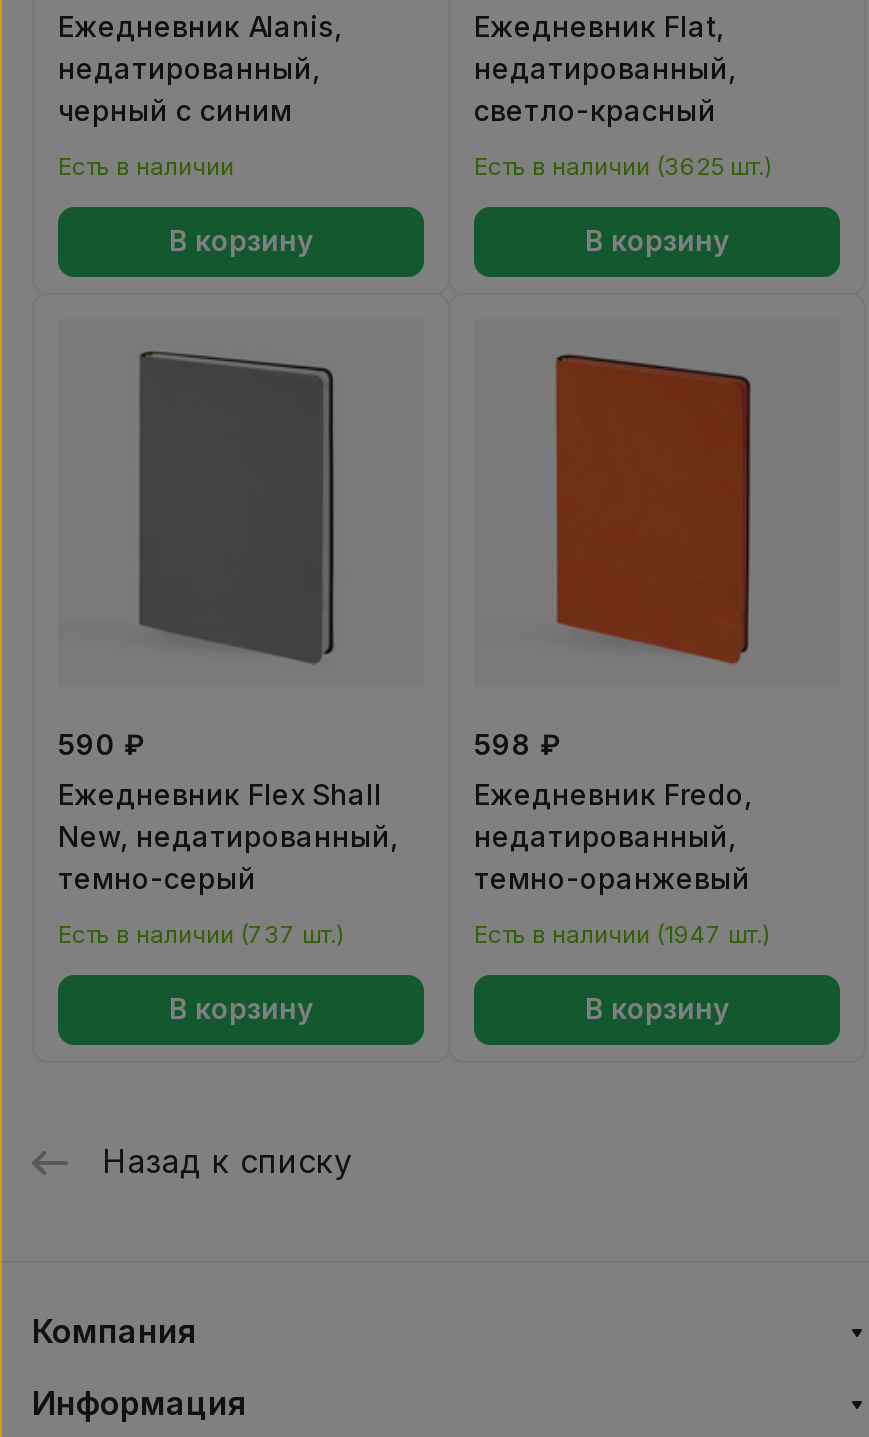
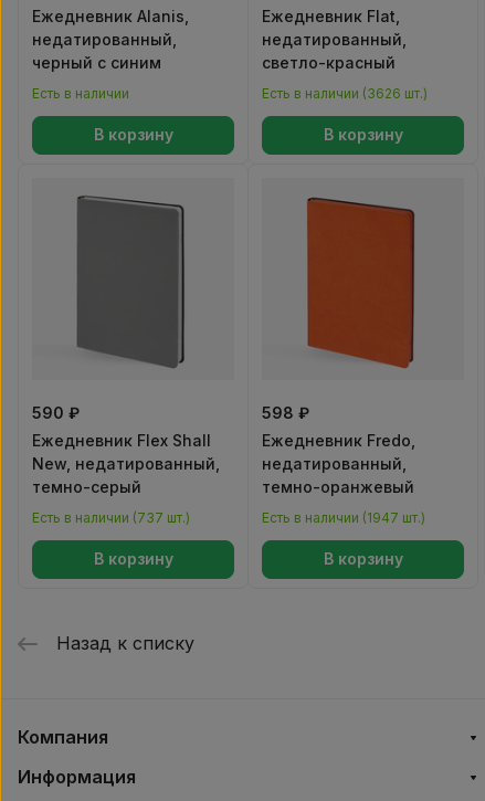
[474,151,772,181] Есть в наличии (3625 шт.) -> [262,85,428,102] Есть в наличии (3626 шт.)

